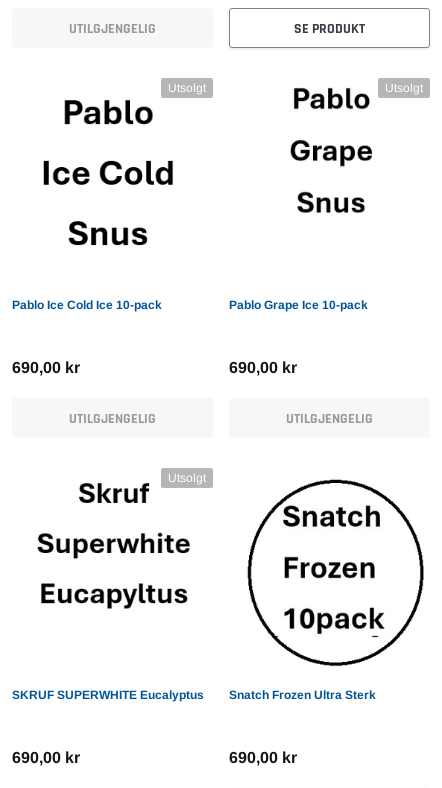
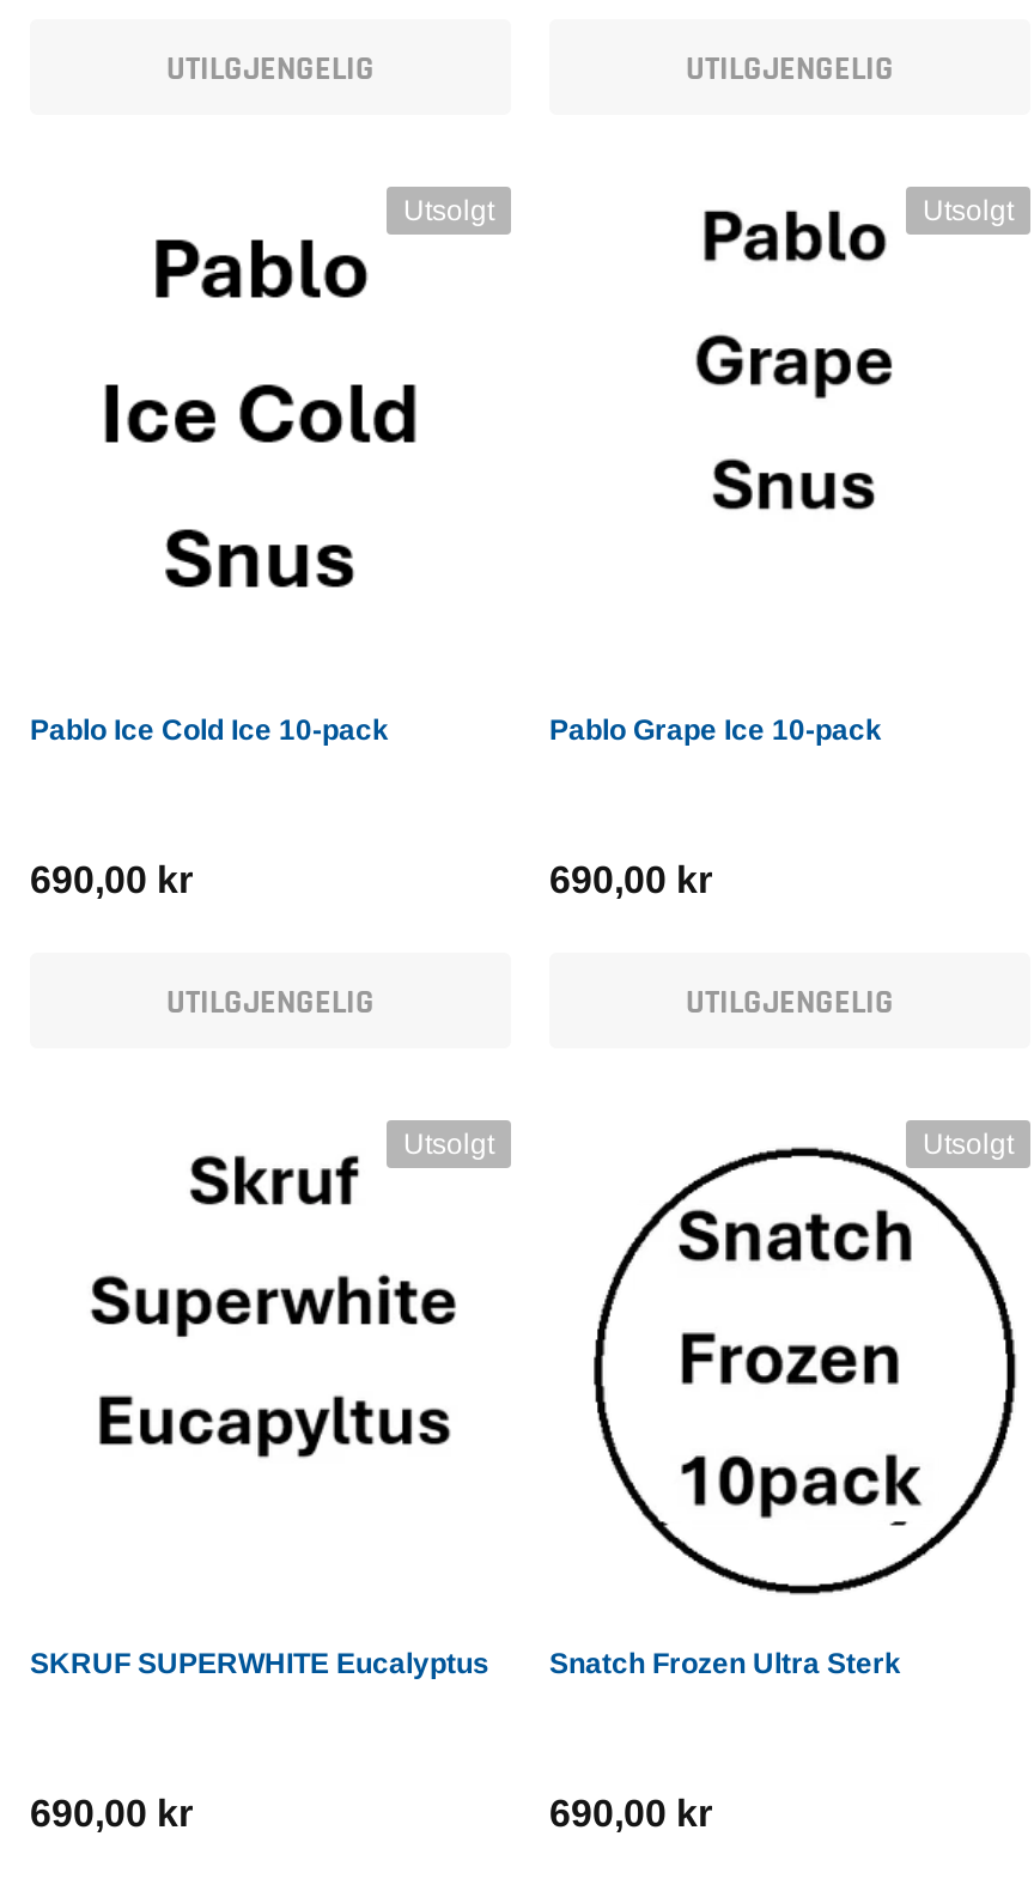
[294,20,365,38] SE PRODUKT -> [686,47,894,90] UTILGJENGELIG
none -> [923,1127,1014,1161] Utsolgt

